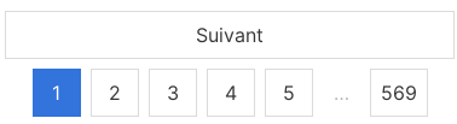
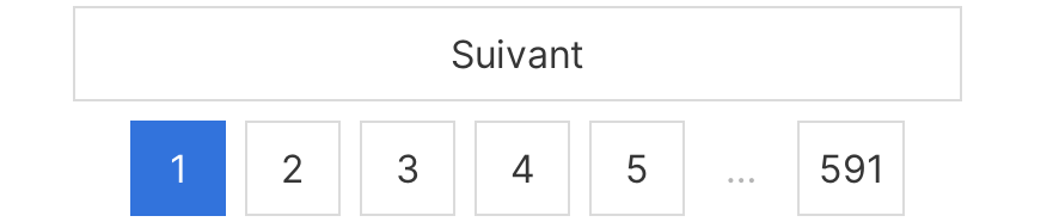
[380,80,416,104] 569 -> [819,145,883,192] 591

